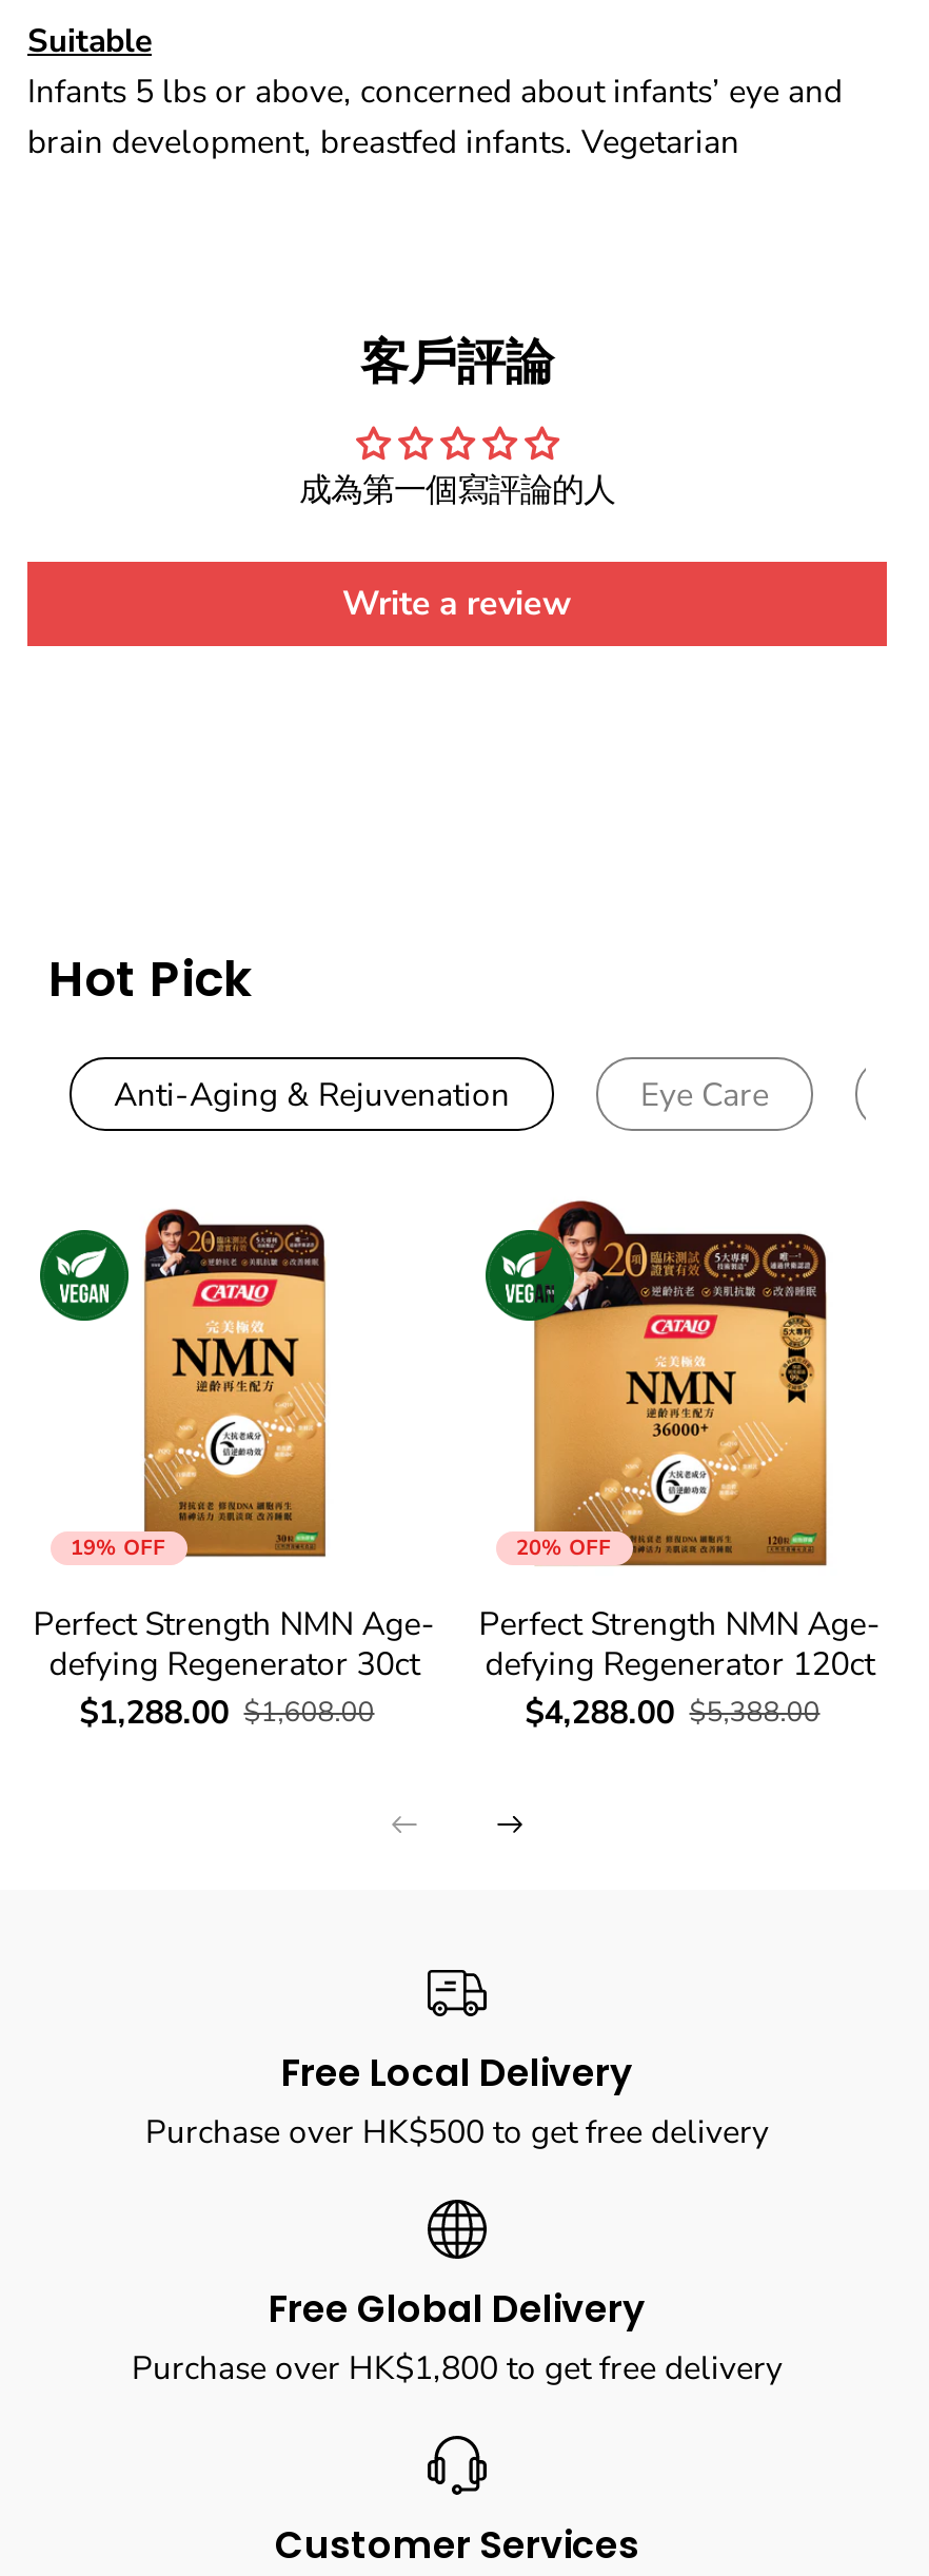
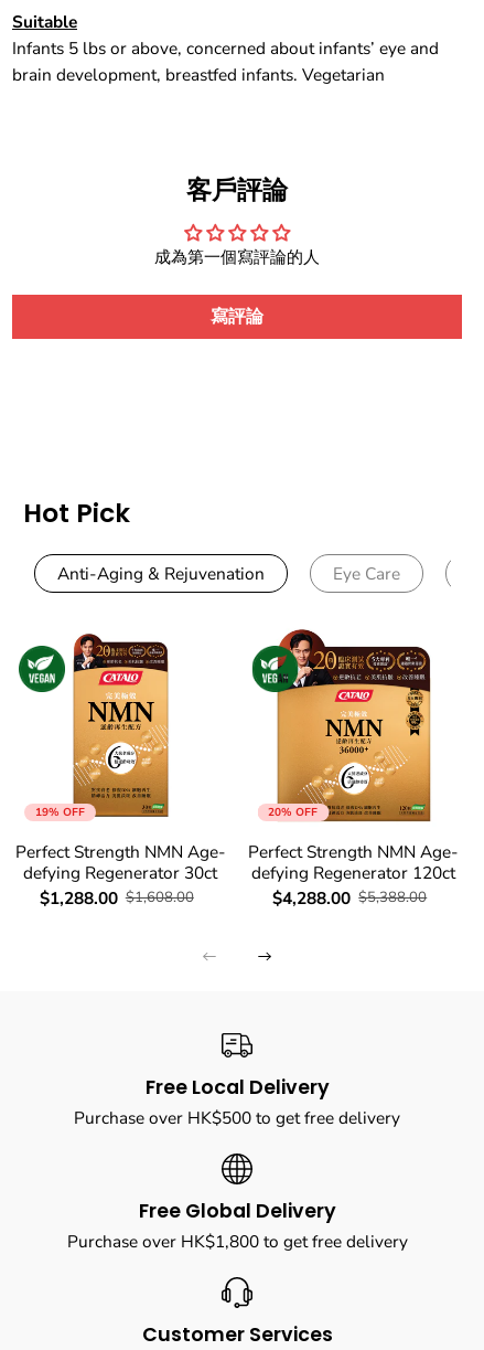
[342,580,572,626] Write a review -> [211,305,263,329] 寫評論

